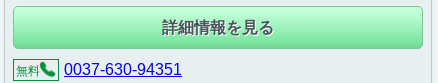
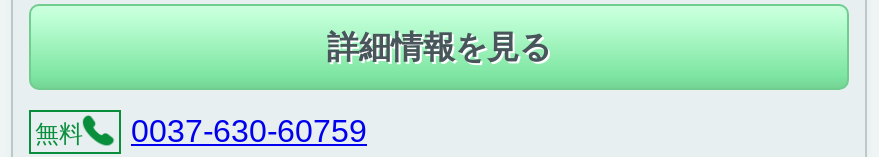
[16,61,182,78] 無料 0037-630-94351 -> [35,114,367,148] 無料 0037-630-60759

